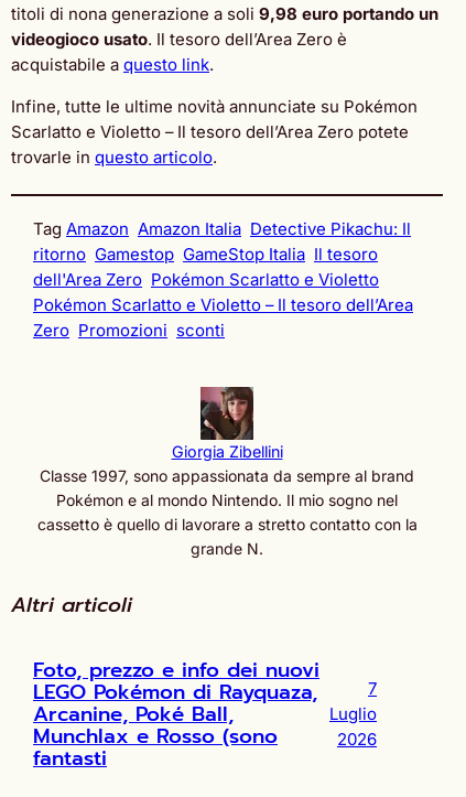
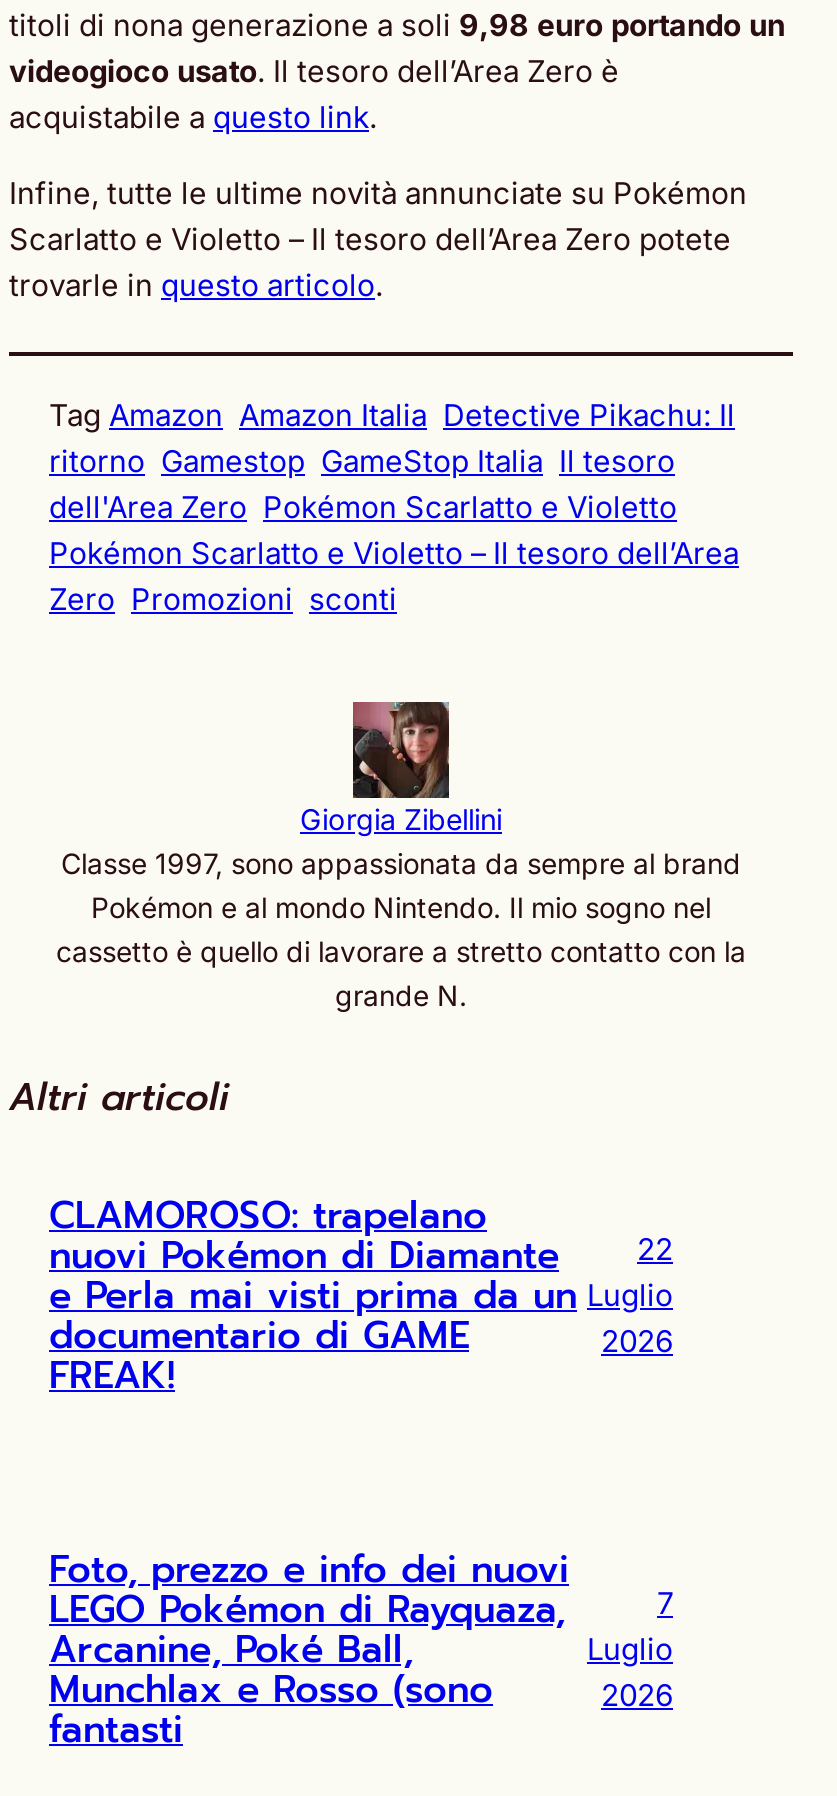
none -> [49,1187,577,1403] CLAMOROSO: trapelano | nuovi Pokémon di Diamante | e Perla mai visti prima da un | documentario di GAME | FREAK!
none -> [587,1230,673,1360] 22 | Luglio | 2026

